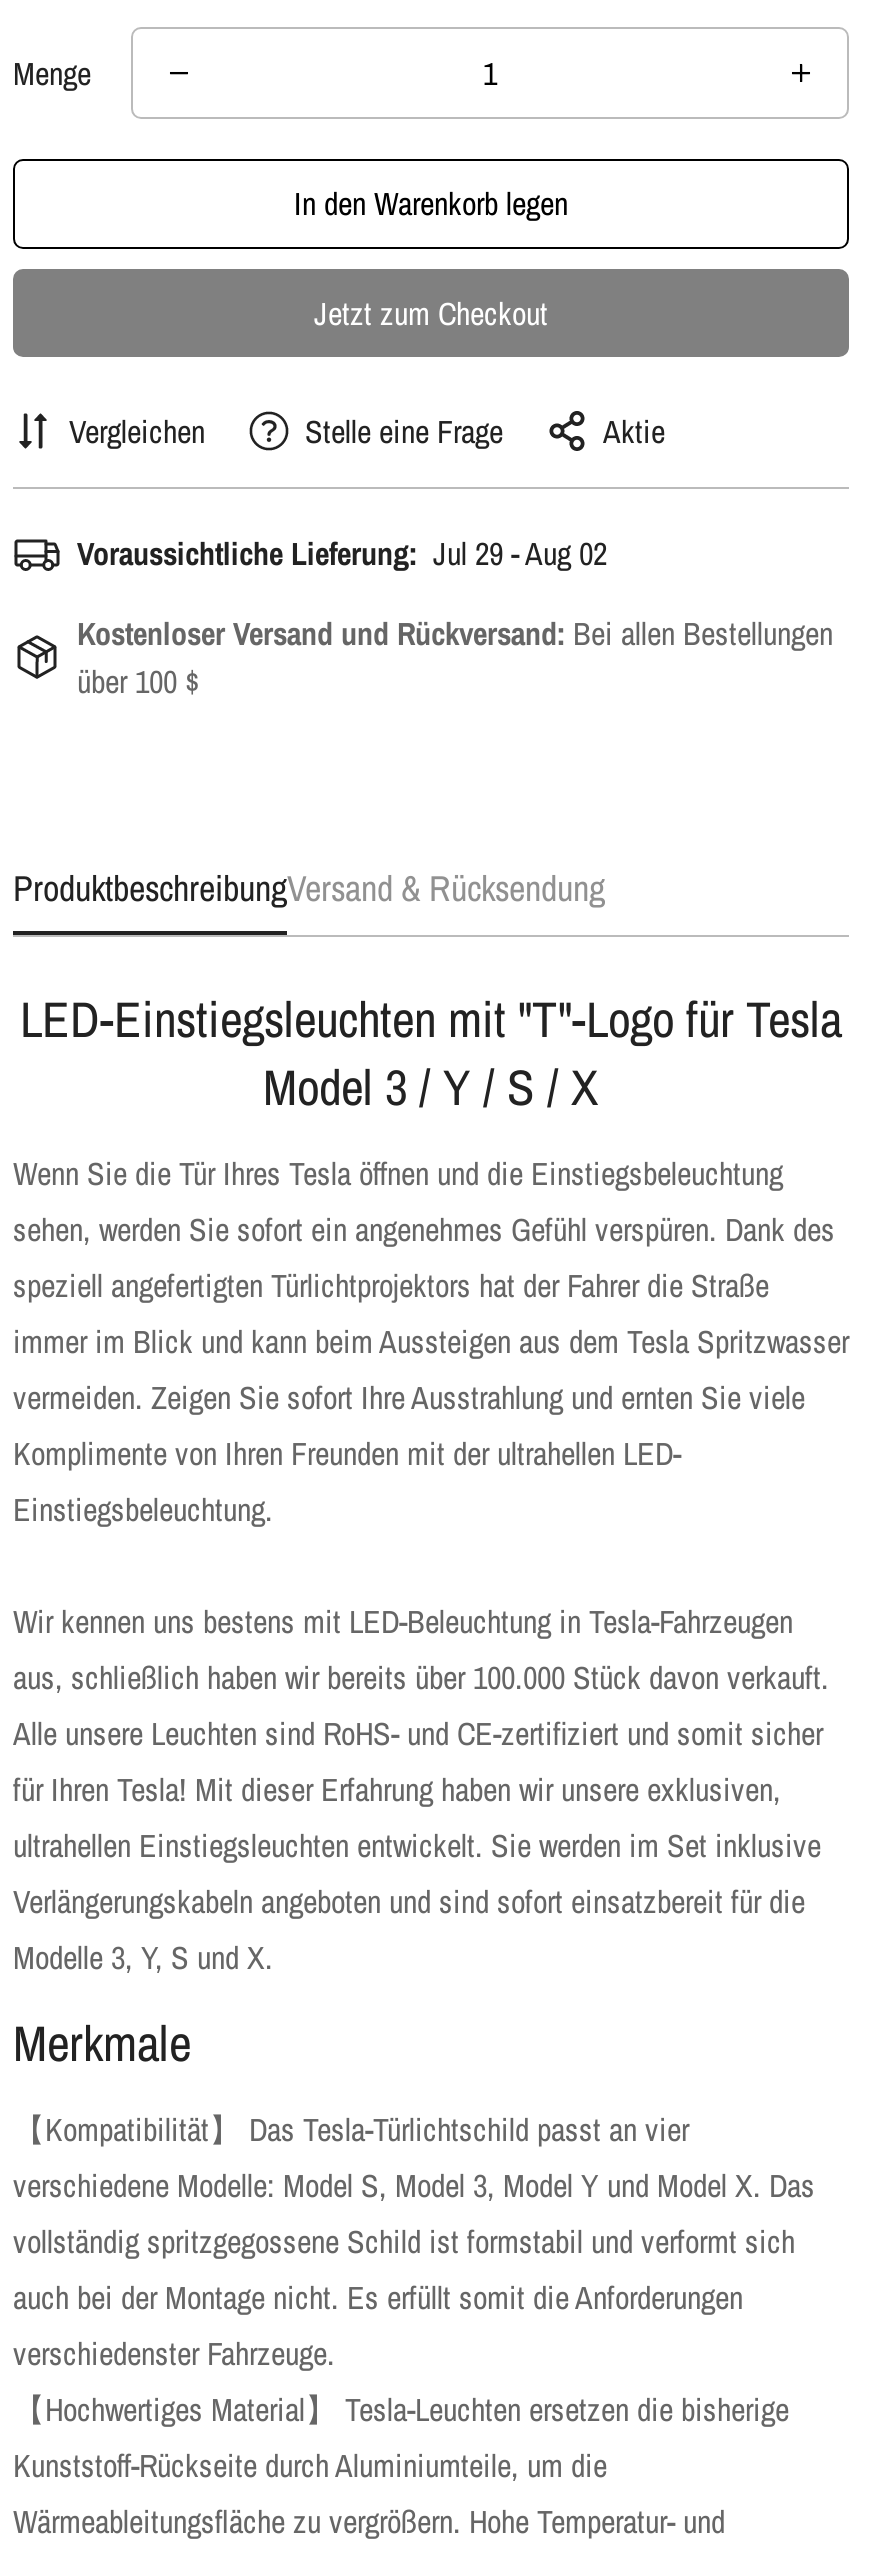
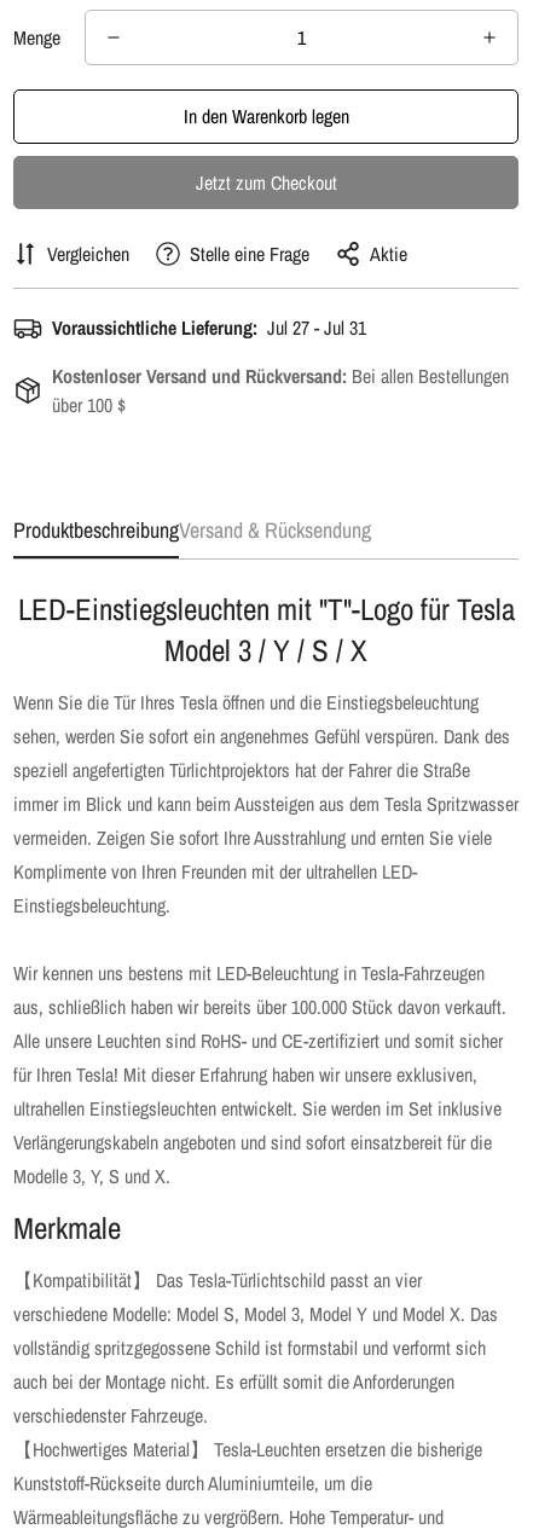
[77,531,607,575] Voraussichtliche Lieferung: Jul 29 - Aug 02 -> [52,314,366,341] Voraussichtliche Lieferung: Jul 27 - Jul 31

